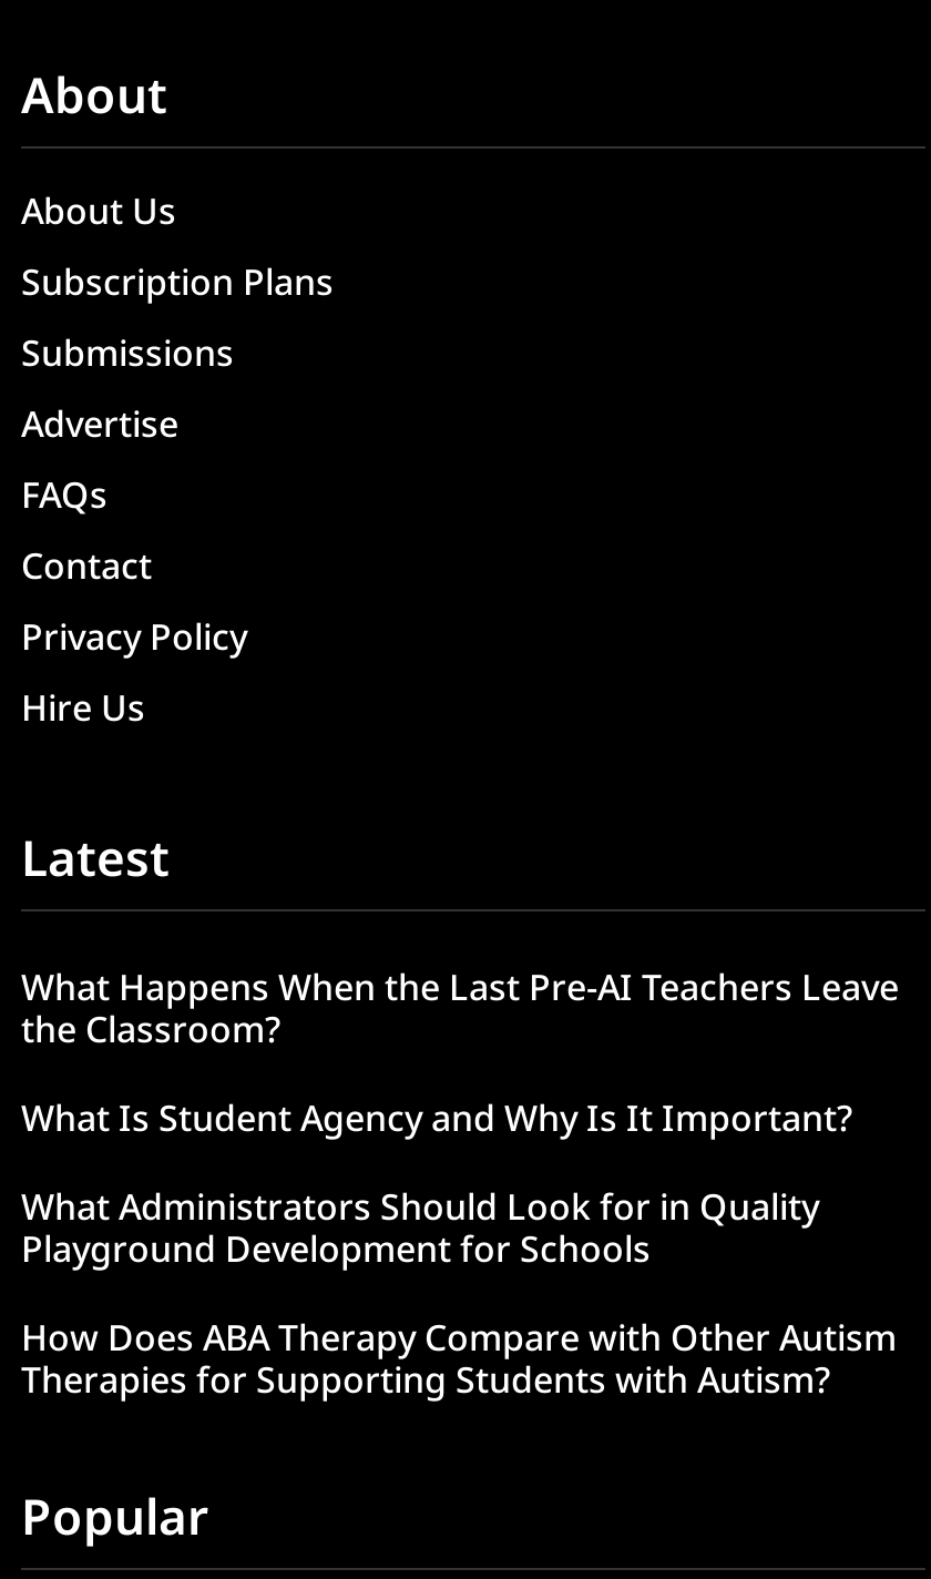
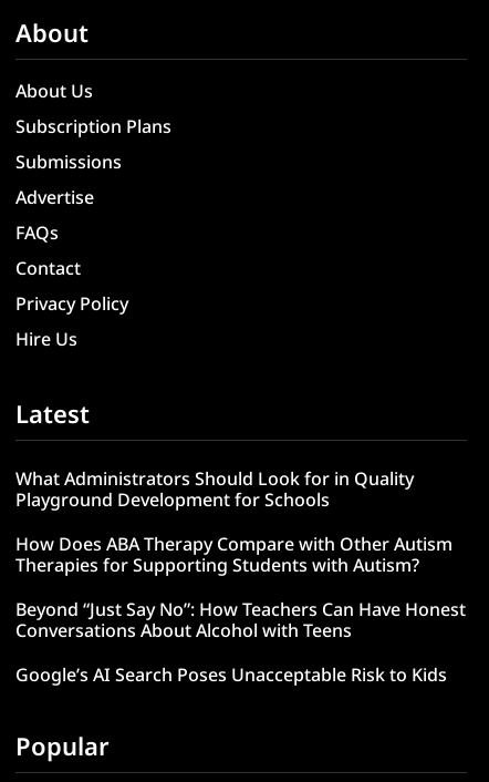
[21,963,899,1143] What Happens When the Last Pre-AI Teachers Leave | the Classroom? | What Is Student Agency and Why Is It Important? -> none
moved [21,1182,897,1404] -> [15,467,452,577]: What Administrators Should Look for in Quality | Playground Development for Schools | How Does ABA Therapy Compare with Other Autism | Therapies for Supporting Students with Autism?
none -> [15,597,466,687] Beyond “Just Say No”: How Teachers Can Have Honest | Conversations About Alcohol with Teens | Google’s AI Search Poses Unacceptable Risk to Kids

